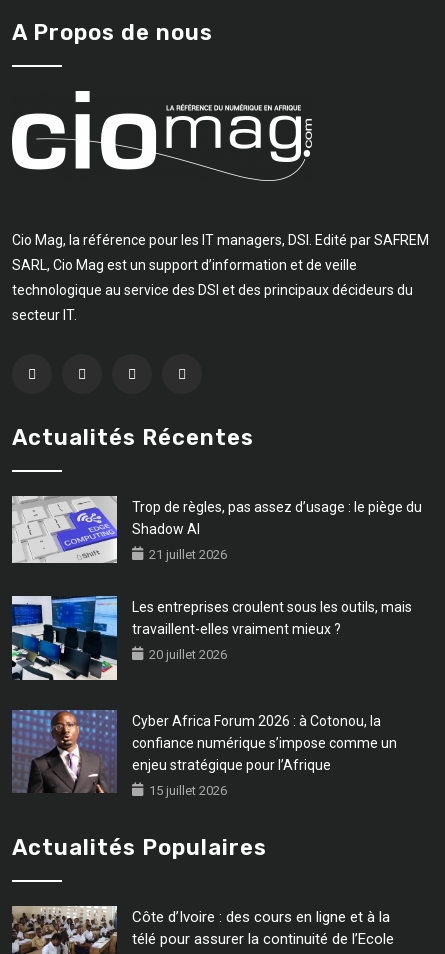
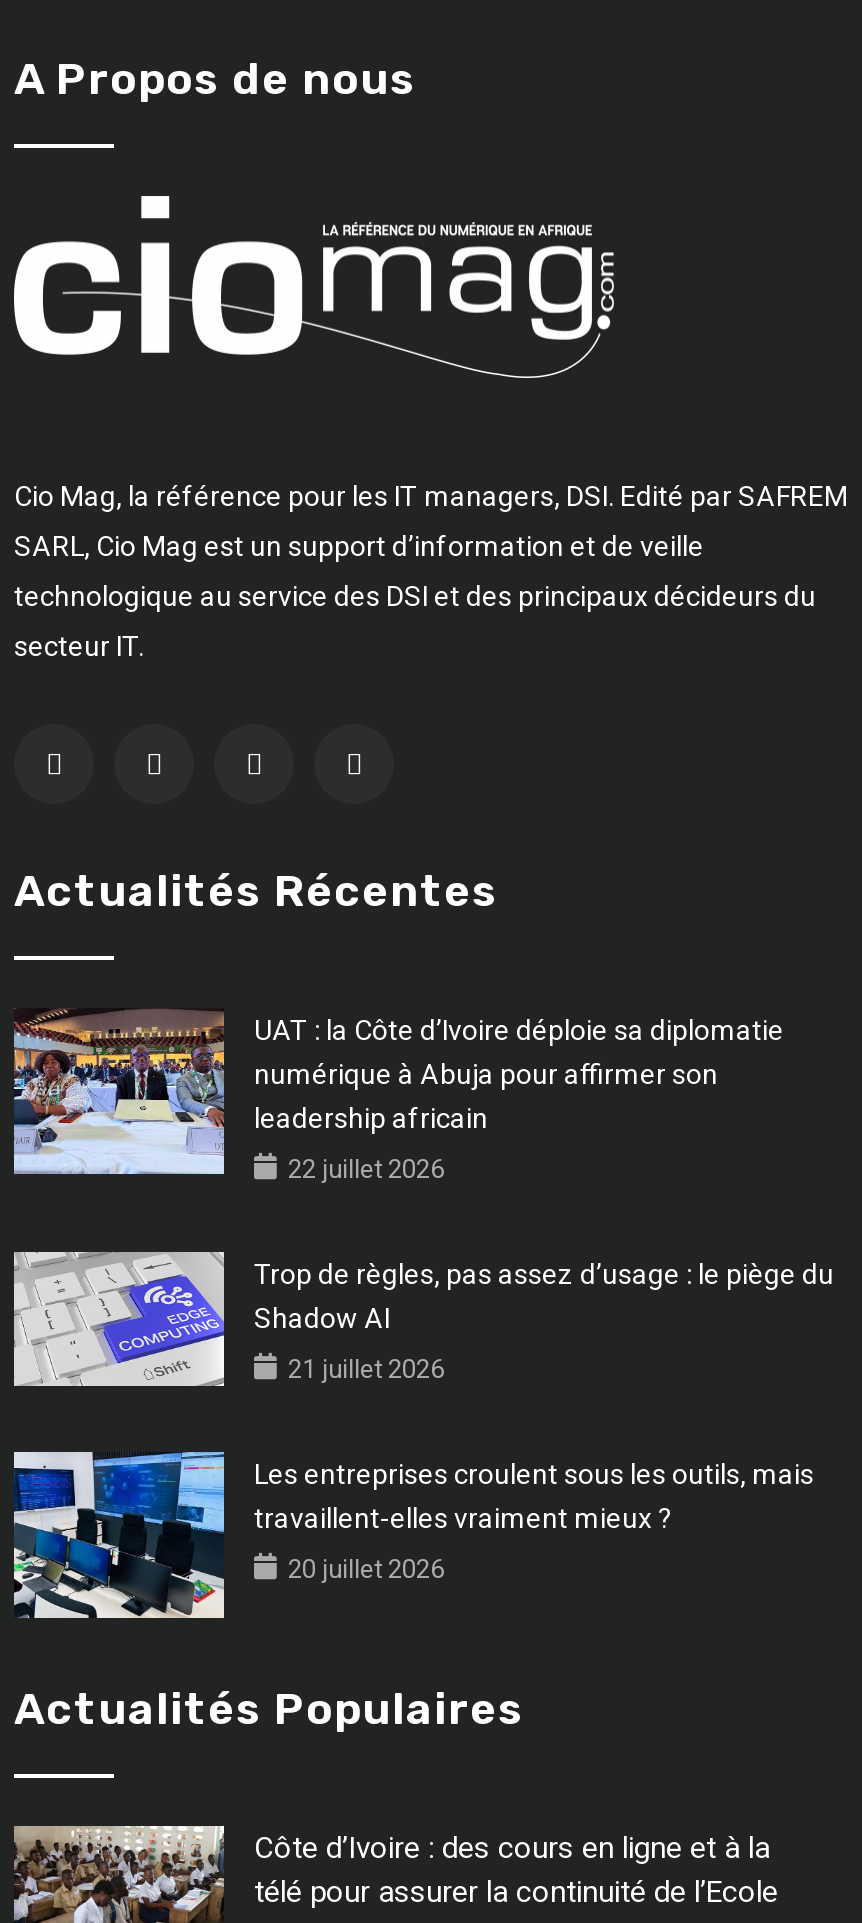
none -> [12,1006,784,1184] [image] | UAT : la Côte d’Ivoire déploie sa diplomatie | numérique à Abuja pour affirmer son | leadership africain | 22 juillet 2026
moved [13,497,422,662] -> [16,1252,834,1584]: [image] | Trop de règles, pas assez d’usage : le piège du | Shadow AI | 21 juillet 2026 | Les entreprises croulent sous les outils, mais | travaillent-elles vraiment mieux ? | 20 juillet 2026
[11,709,397,803] [image] | Cyber Africa Forum 2026 : à Cotonou, la | confiance numérique s’impose comme un | enjeu stratégique pour l’Afrique | 15 juillet 2026 -> none

